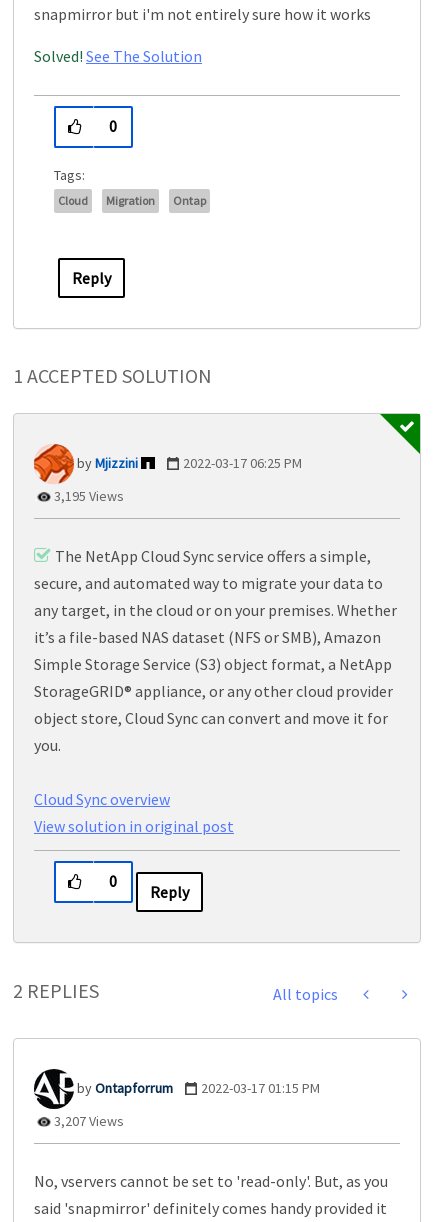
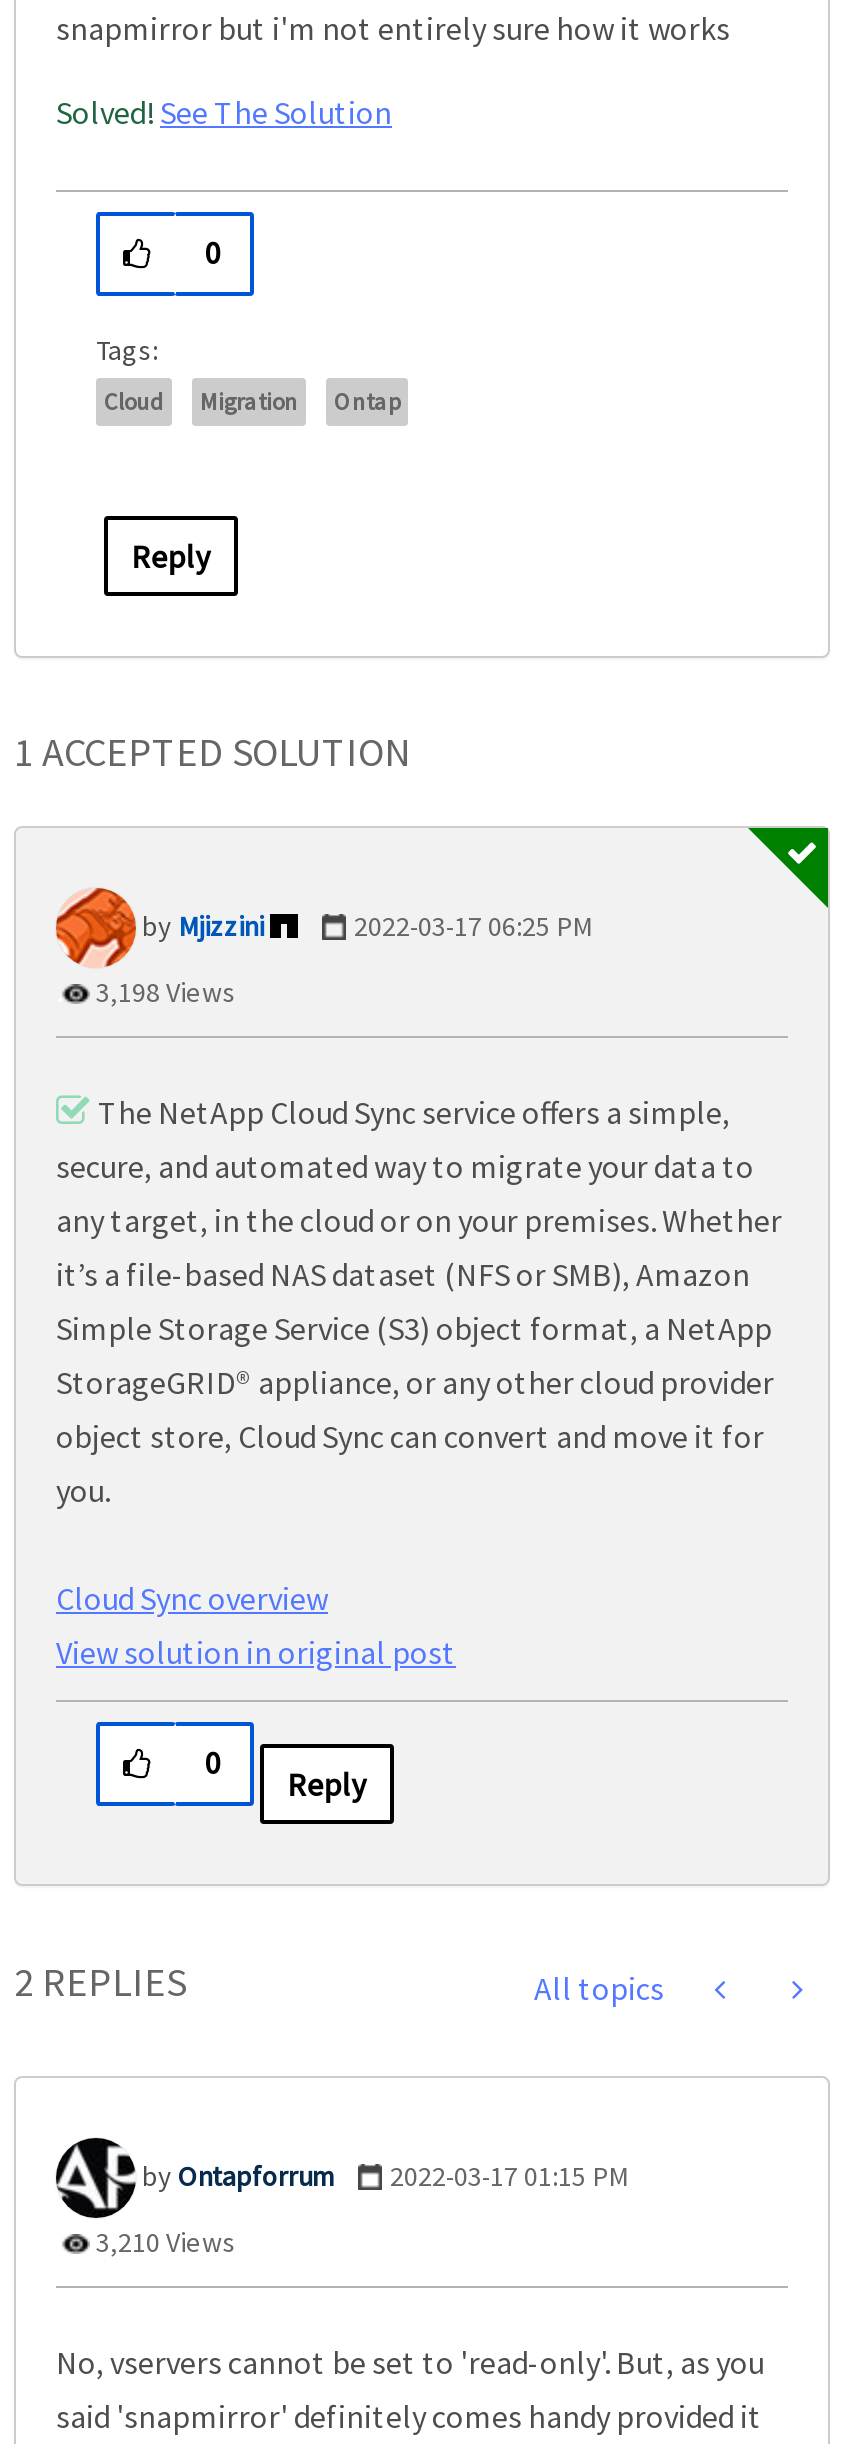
[51,487,124,505] 3,195 Views -> [90,975,236,1011] 3,198 Views
[51,1112,124,1130] 3,207 Views -> [90,2225,236,2261] 3,210 Views

